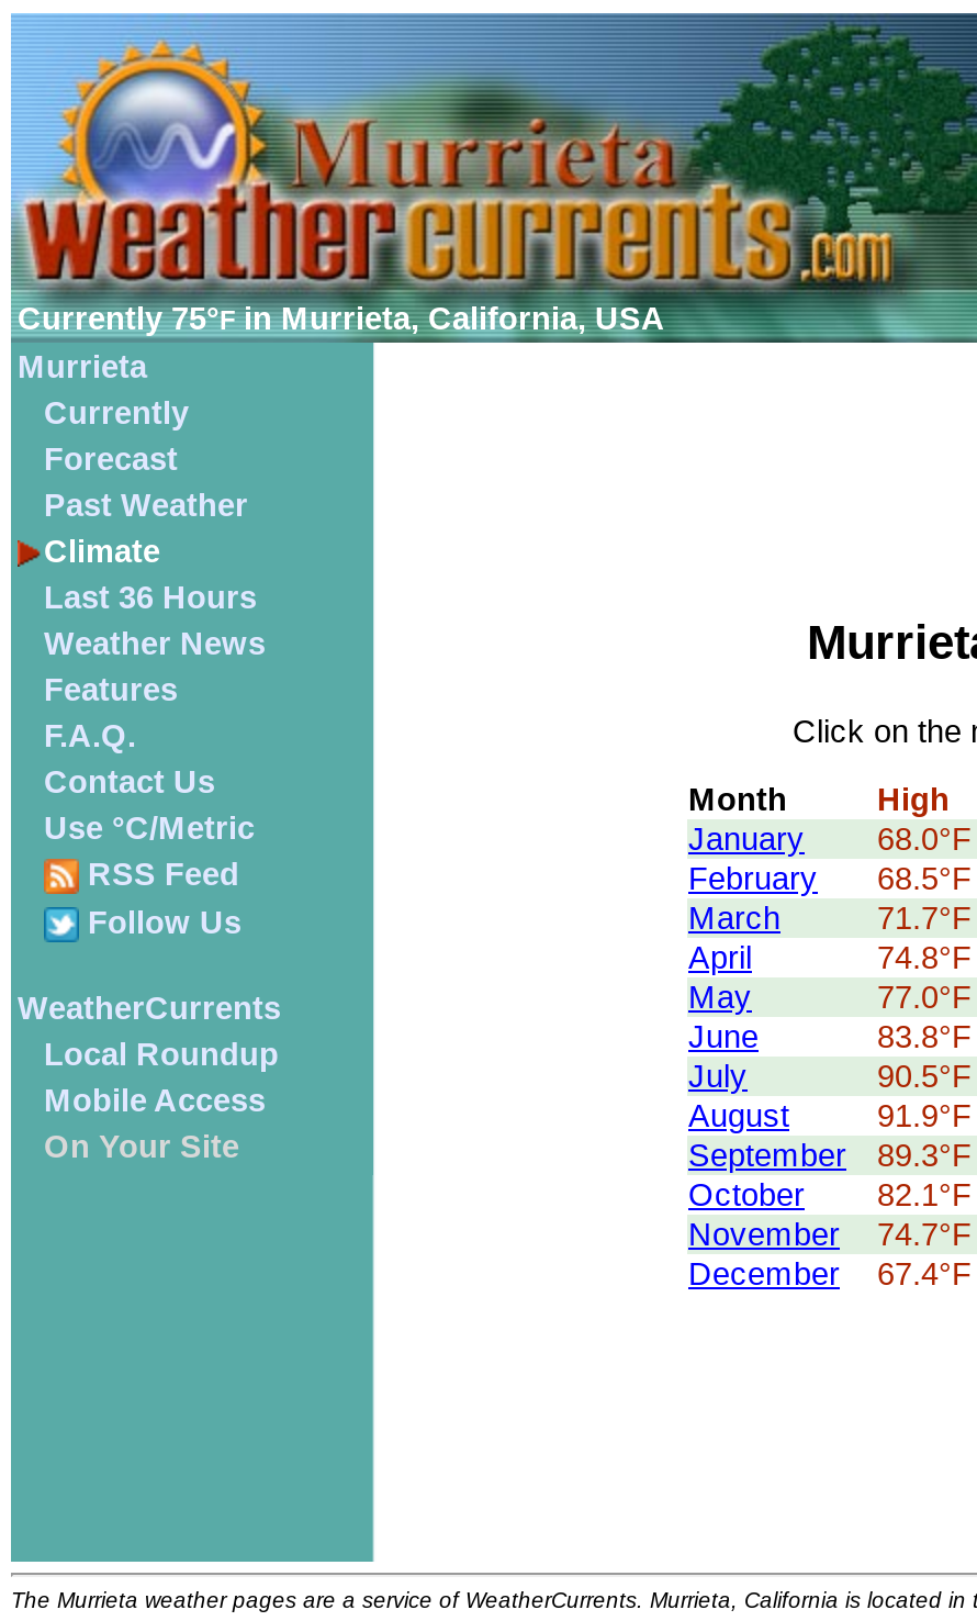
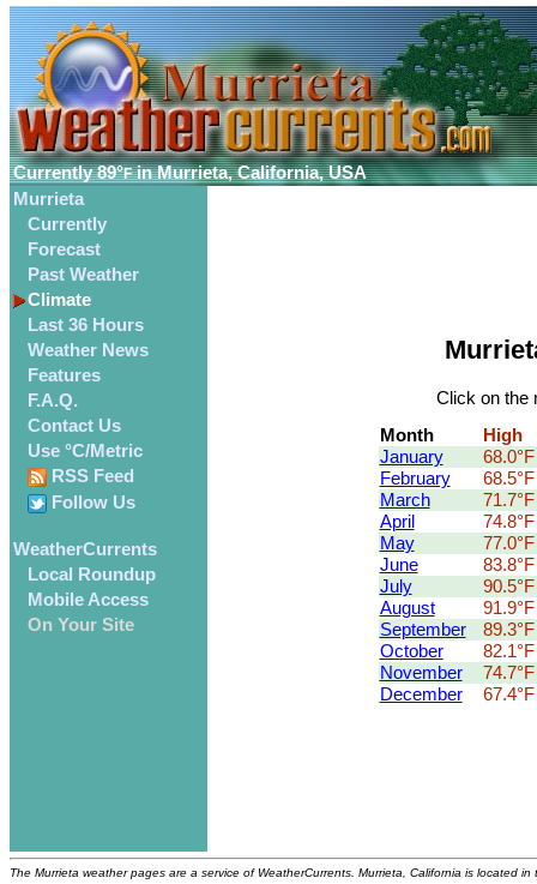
[18,301,665,336] Currently 75°F in Murrieta, California, USA -> [13,163,367,182] Currently 89°F in Murrieta, California, USA

